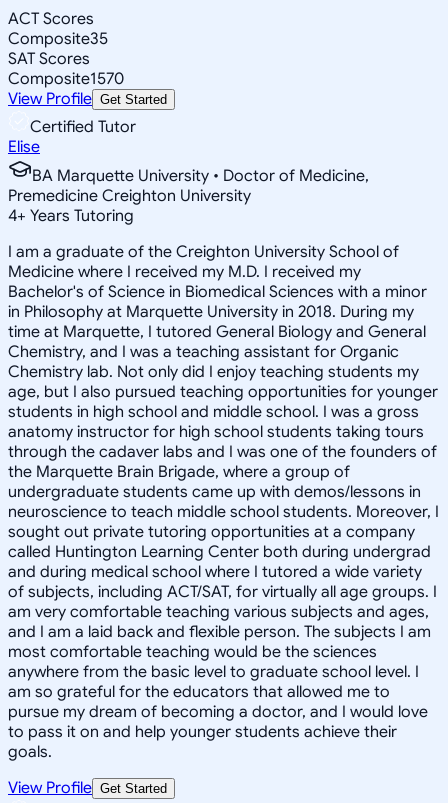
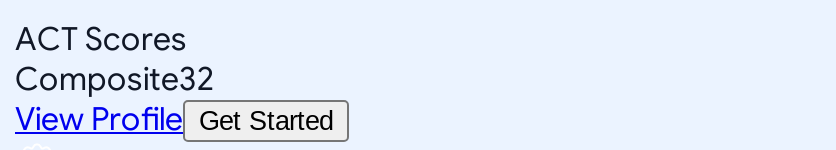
[8,29,439,762] Composite35 | SAT Scores | Composite1570 | View Profile Get Started | Certified Tutor | Elise | BA Marquette University • Doctor of Medicine, | Premedicine Creighton University | 4+ Years Tutoring | I am a graduate of the Creighton University School of | Medicine where I received my M.D. I received my | Bachelor's of Science in Biomedical Sciences with a minor | in Philosophy at Marquette University in 2018. During my | time at Marquette, I tutored General Biology and General | Chemistry, and I was a teaching assistant for Organic | Chemistry lab. Not only did I enjoy teaching students my | age, but I also pursued teaching opportunities for younger | students in high school and middle school. I was a gross | anatomy instructor for high school students taking tours | through the cadaver labs and I was one of the founders of | the Marquette Brain Brigade, where a group of | undergraduate students came up with demos/lessons in | neuroscience to teach middle school students. Moreover, I | sought out private tutoring opportunities at a company | called Huntington Learning Center both during undergrad | and during medical school where I tutored a wide variety | of subjects, including ACT/SAT, for virtually all age groups. I | am very comfortable teaching various subjects and ages, | and I am a laid back and flexible person. The subjects I am | most comfortable teaching would be the sciences | anywhere from the basic level to graduate school level. I | am so grateful for the educators that allowed me to | pursue my dream of becoming a doctor, and I would love | to pass it on and help younger students achieve their | goals. -> [15,59,213,99] Composite32

